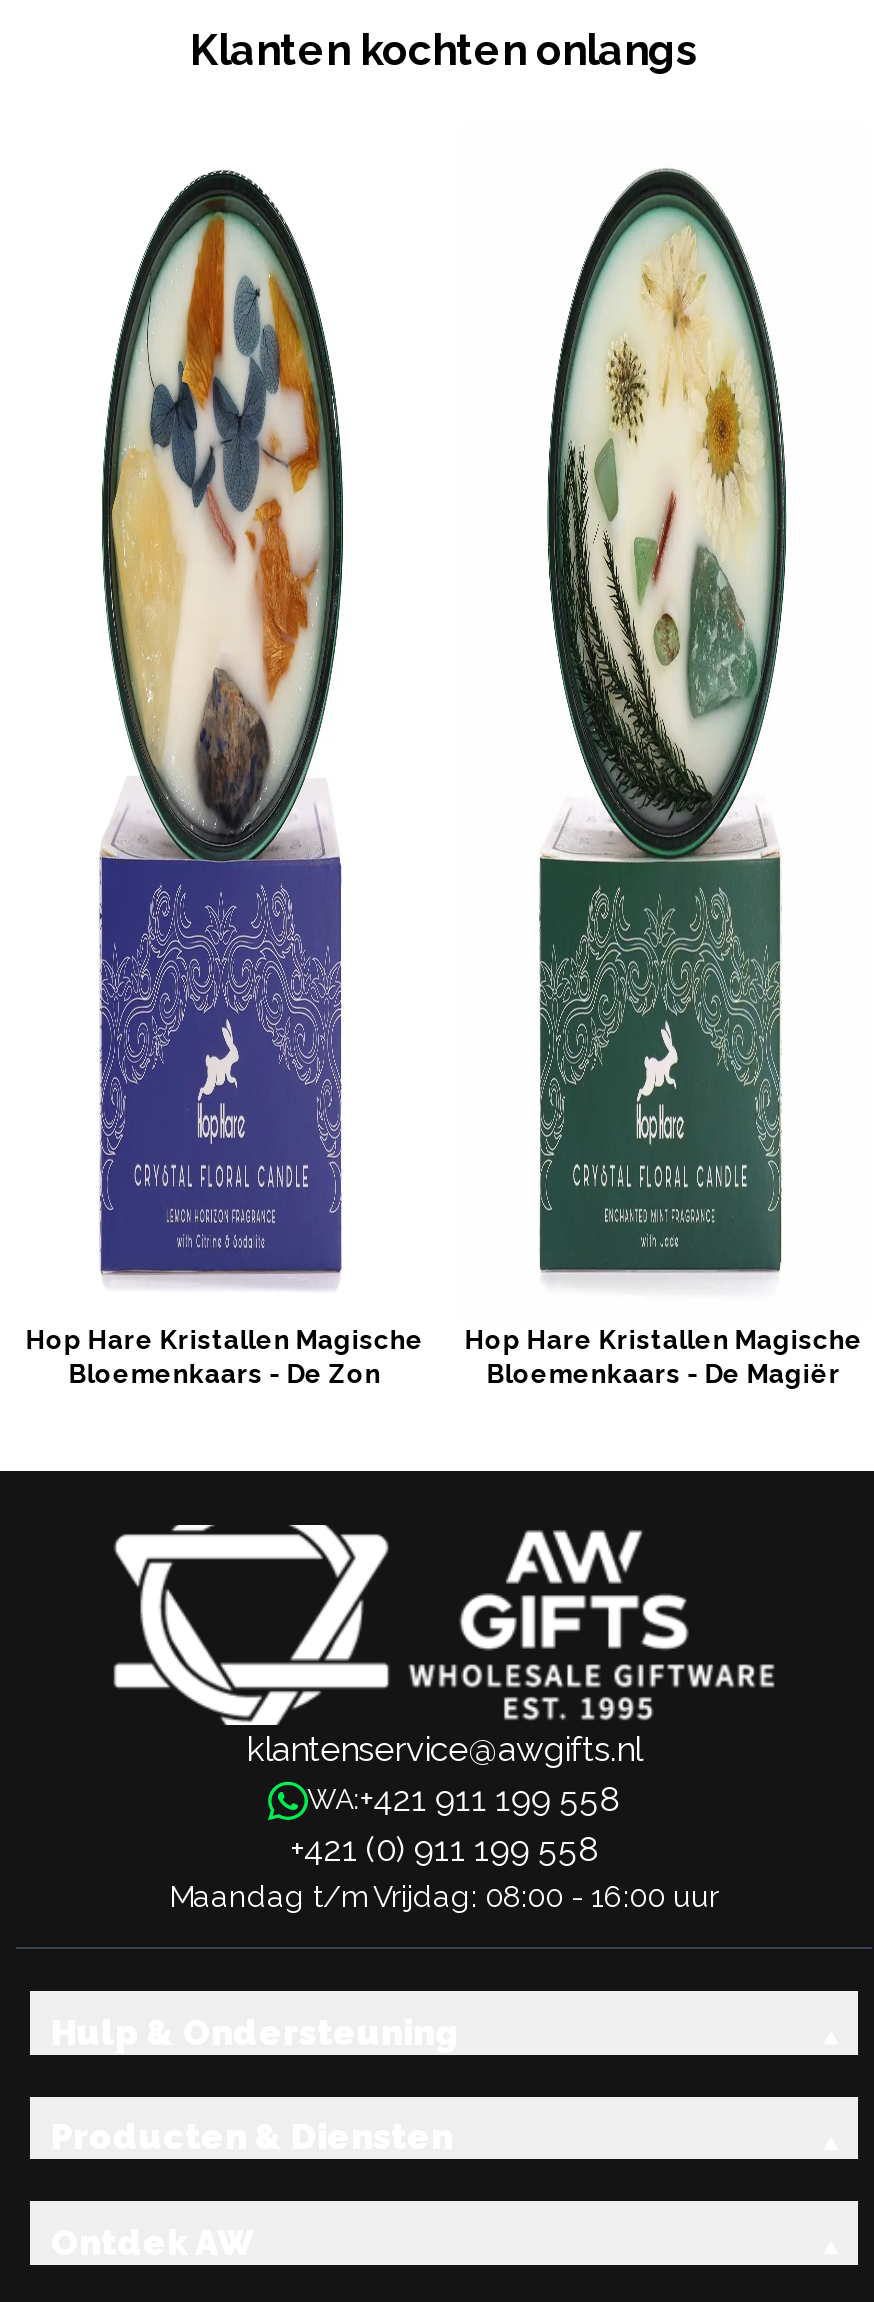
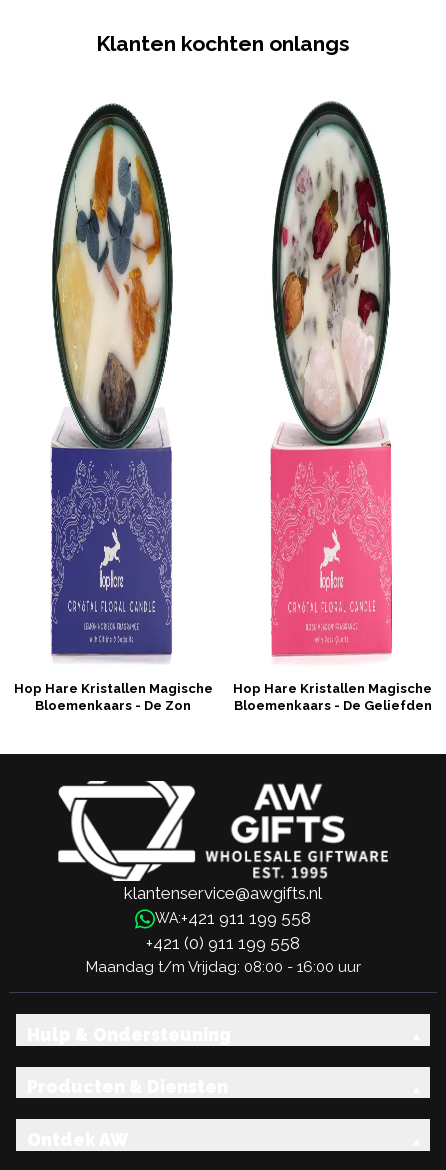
[486,167,840,1388] [image] | Bloemenkaars - De Magiër -> [234,101,432,713] [image] | Bloemenkaars - De Geliefden

